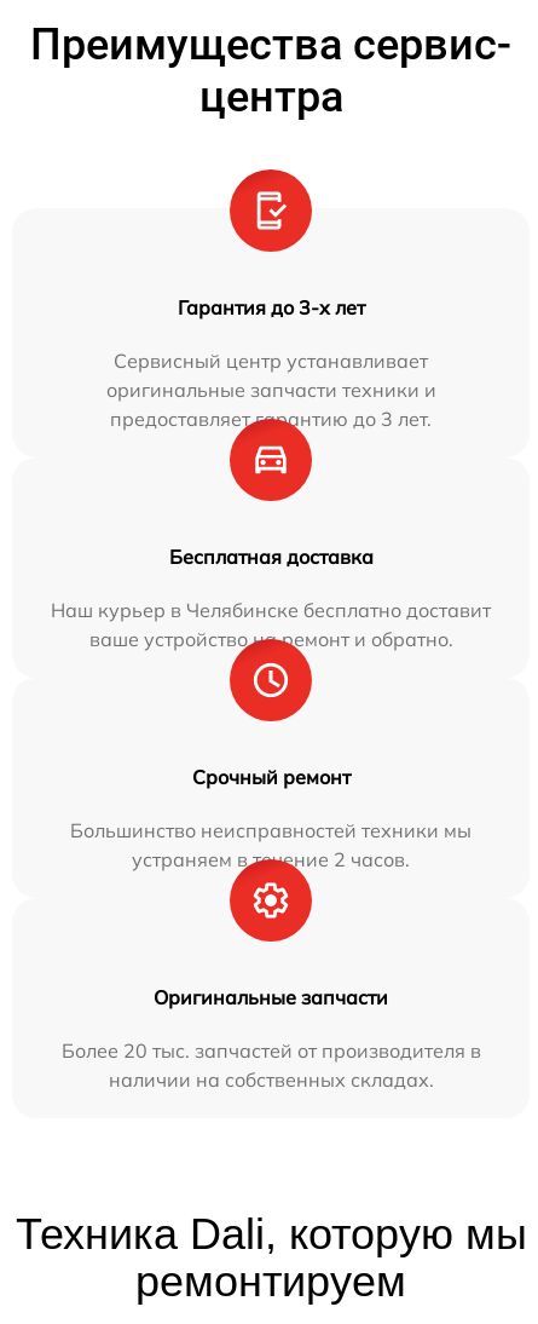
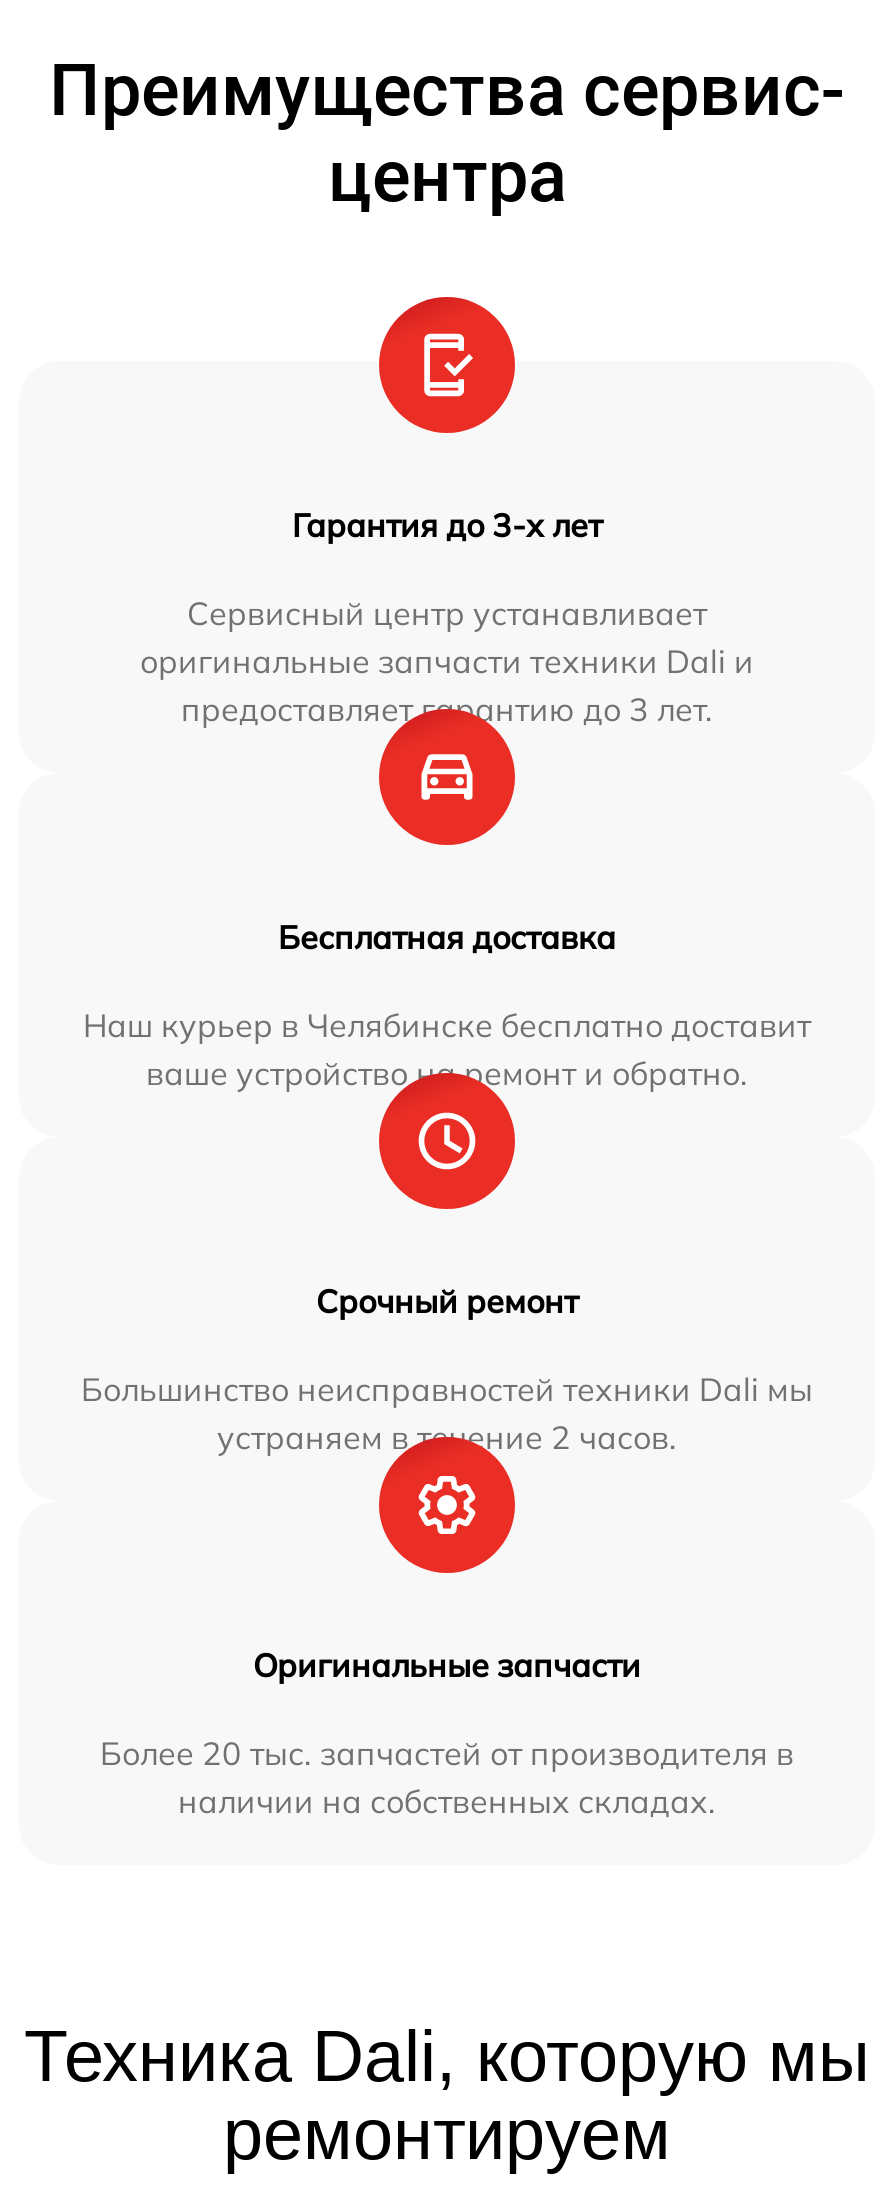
[106,378,436,402] оригинальные запчасти техники и -> [140,642,754,682] оригинальные запчасти техники Dali и
[70,818,472,843] Большинство неисправностей техники мы -> [81,1370,813,1410] Большинство неисправностей техники Dali мы

